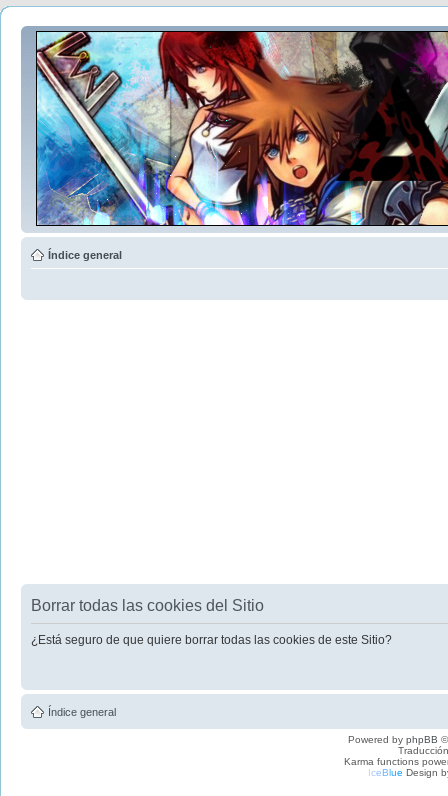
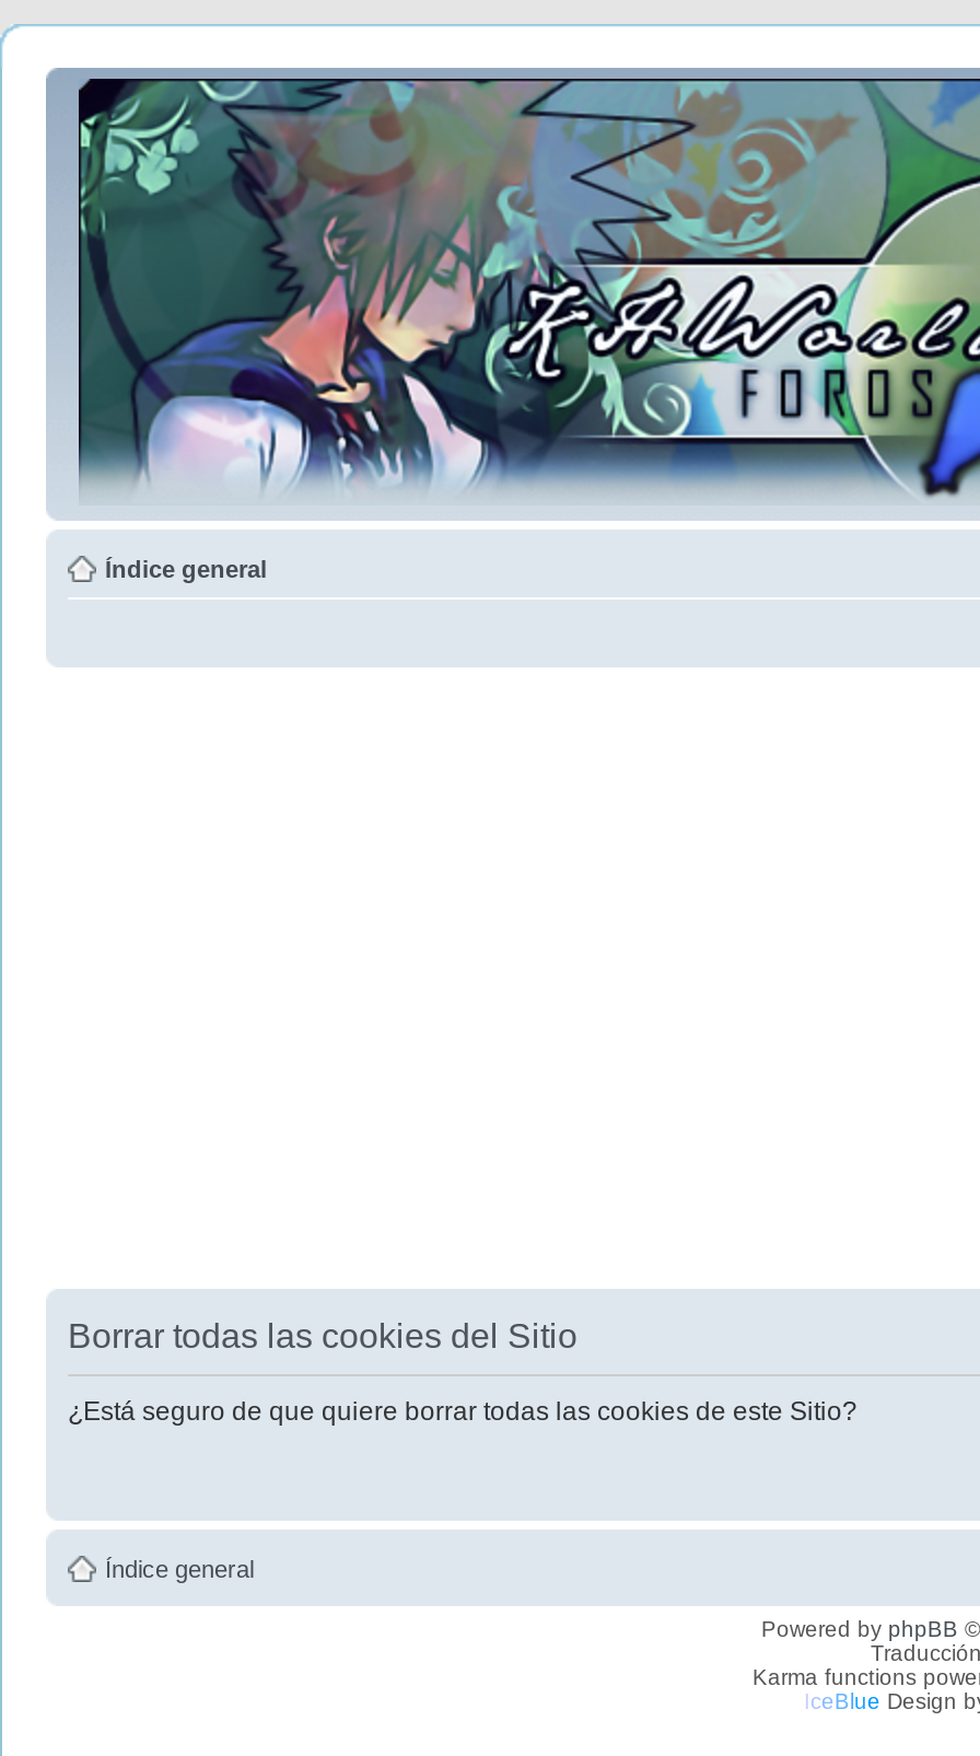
[35,30,445,227] [image] -> [79,79,973,505] [image]

